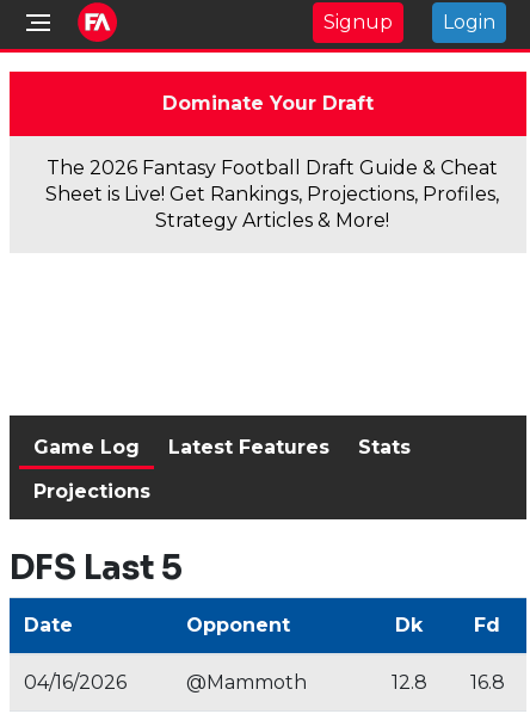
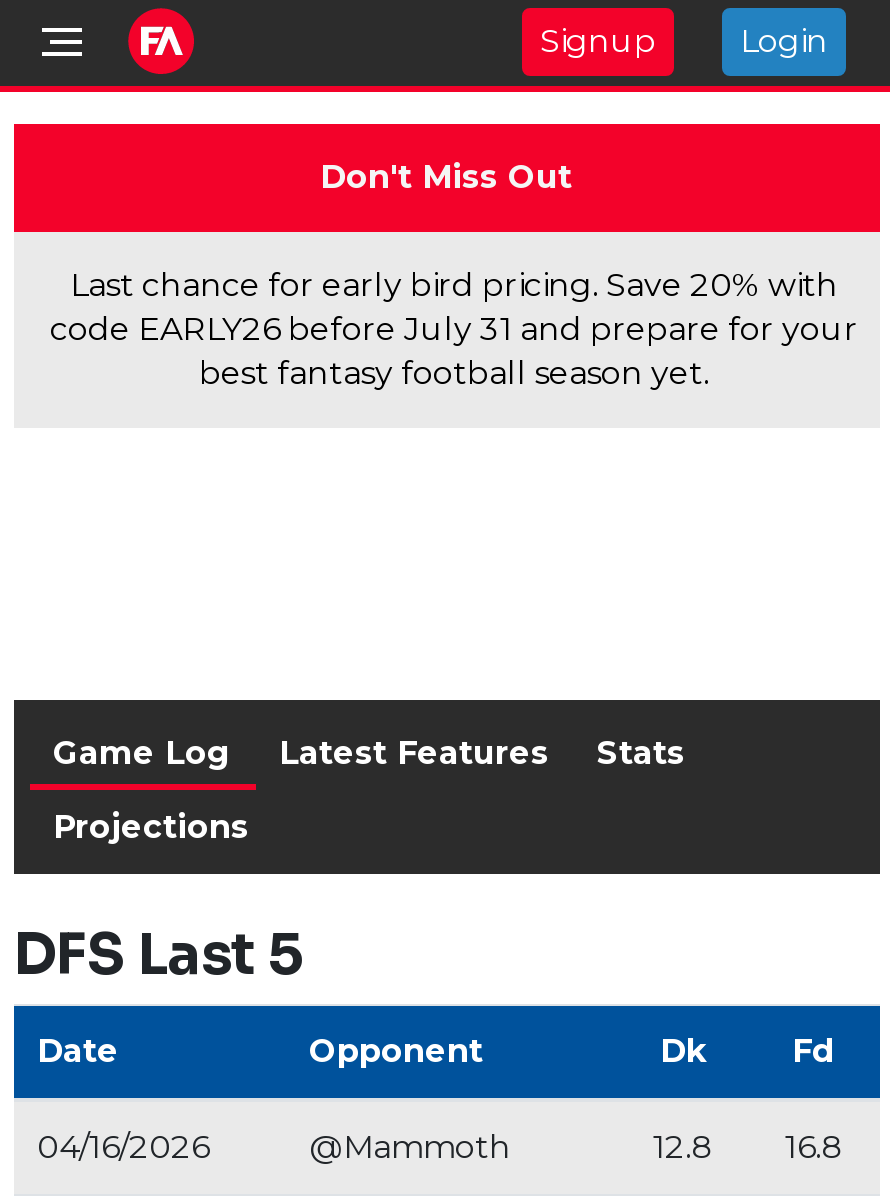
[162,92,373,115] Dominate Your Draft -> [320,158,572,196] Don't Miss Out
[45,156,499,232] The 2026 Fantasy Football Draft Guide & Cheat | Sheet is Live! Get Rankings, Projections, Profiles, | Strategy Articles & More! -> [50,266,858,392] Last chance for early bird pricing. Save 20% with | code EARLY26 before July 31 and prepare for your | best fantasy football season yet.

